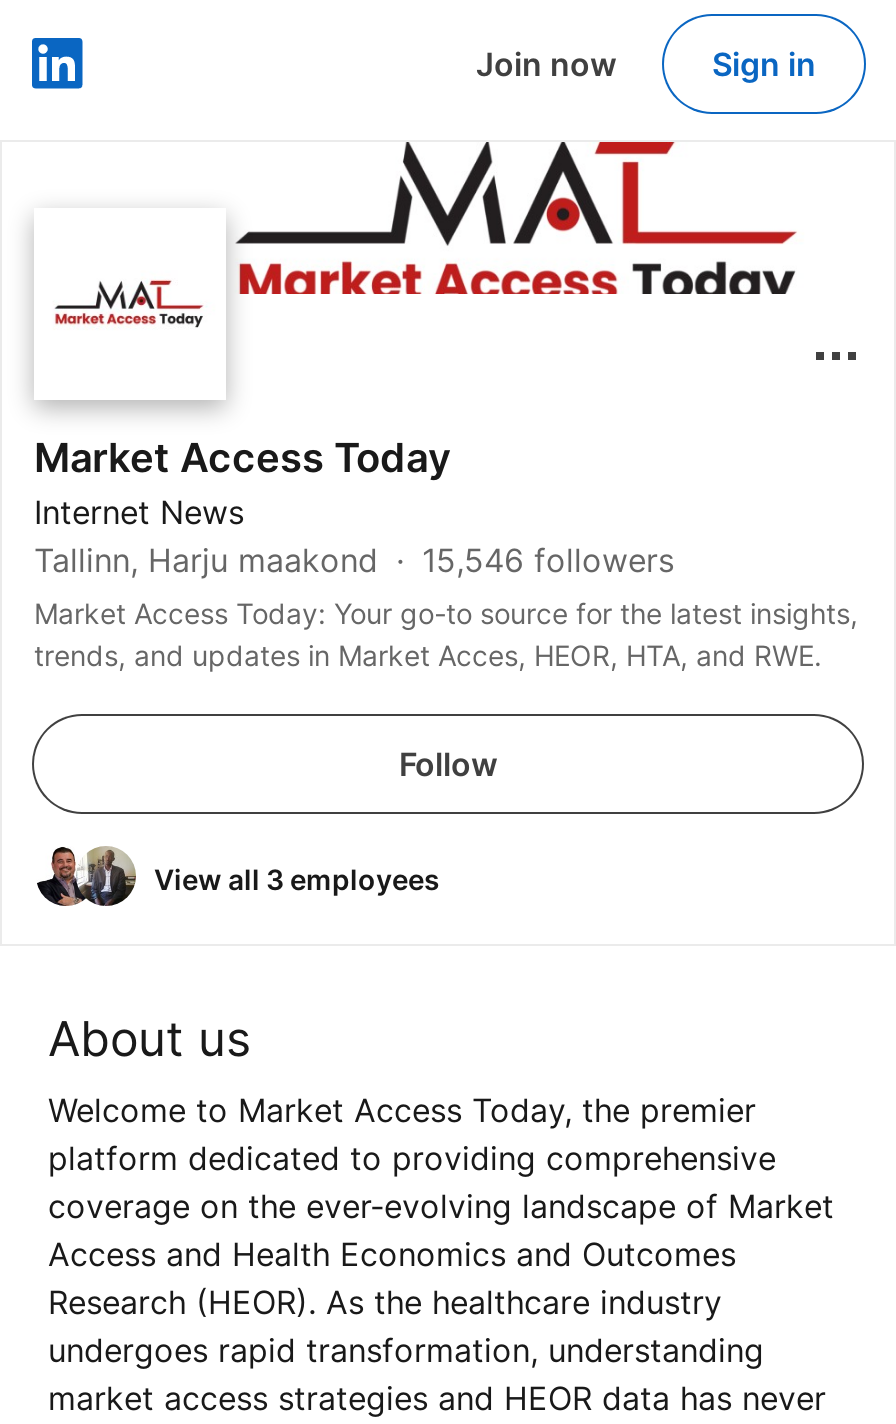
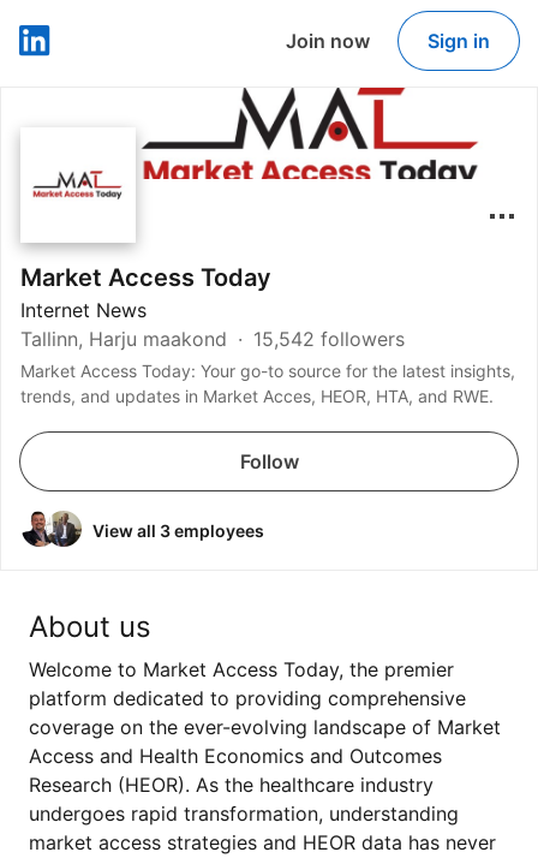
[34,540,674,580] Tallinn, Harju maakond 15,546 followers -> [20,327,405,351] Tallinn, Harju maakond 15,542 followers

